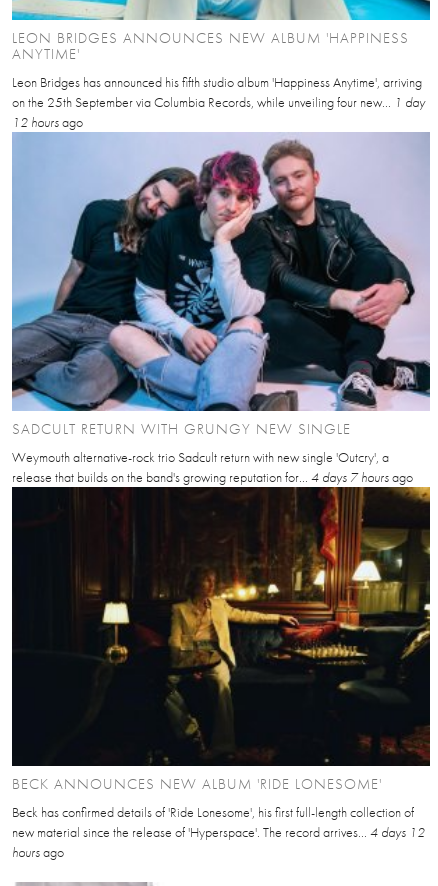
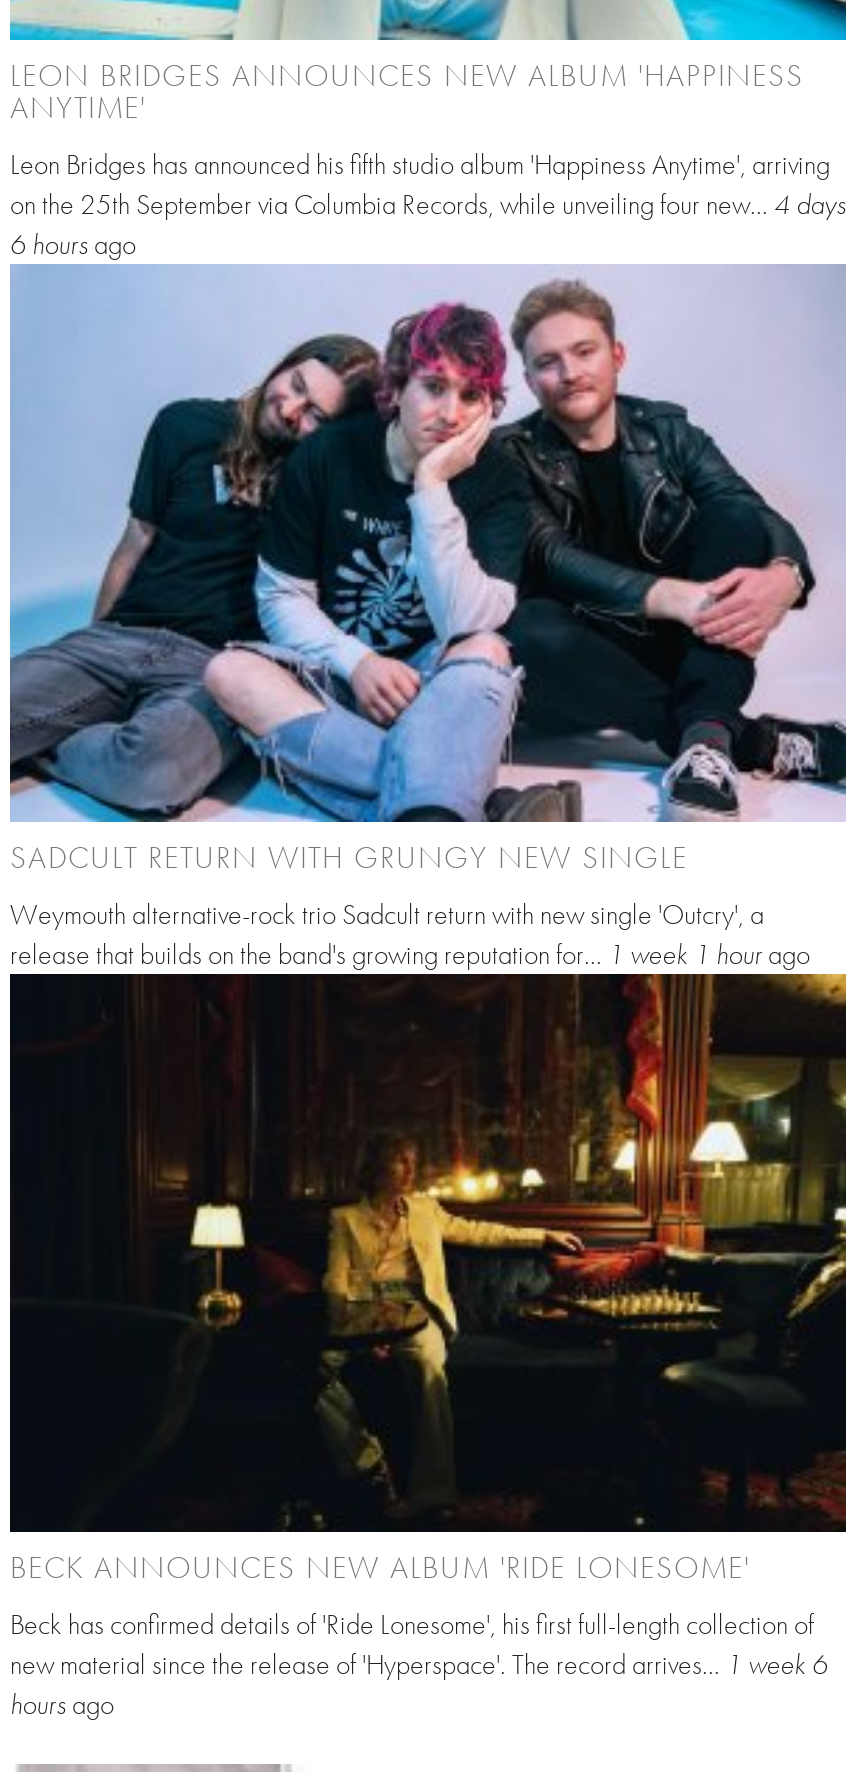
[12,93,425,111] on the 25th September via Columbia Records, while unveiling four new... 1 day -> [10,186,846,222] on the 25th September via Columbia Records, while unveiling four new... 4 days
[12,113,83,131] 12 hours ago -> [10,226,136,262] 6 hours ago
[12,468,413,486] release that builds on the band's growing reputation for... 4 days 7 hours ago -> [10,936,810,972] release that builds on the band's growing reputation for... 1 week 1 hour ago
[12,823,425,841] new material since the release of 'Hyperspace'. The record arrives... 4 days 12 -> [10,1645,828,1681] new material since the release of 'Hyperspace'. The record arrives... 1 week 6

